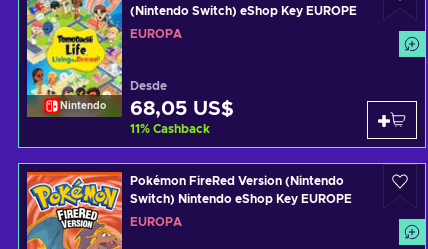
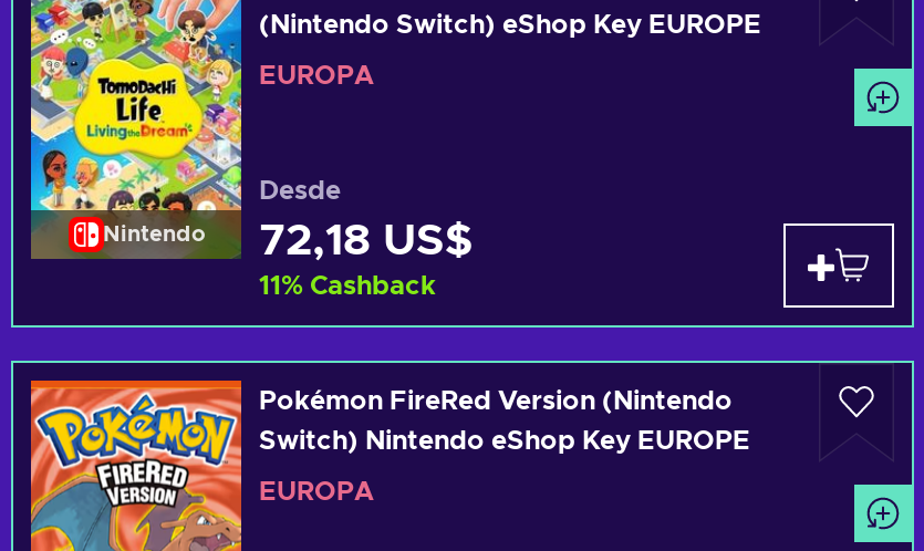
[130,99,234,119] 68,05 US$ -> [259,219,474,263] 72,18 US$

